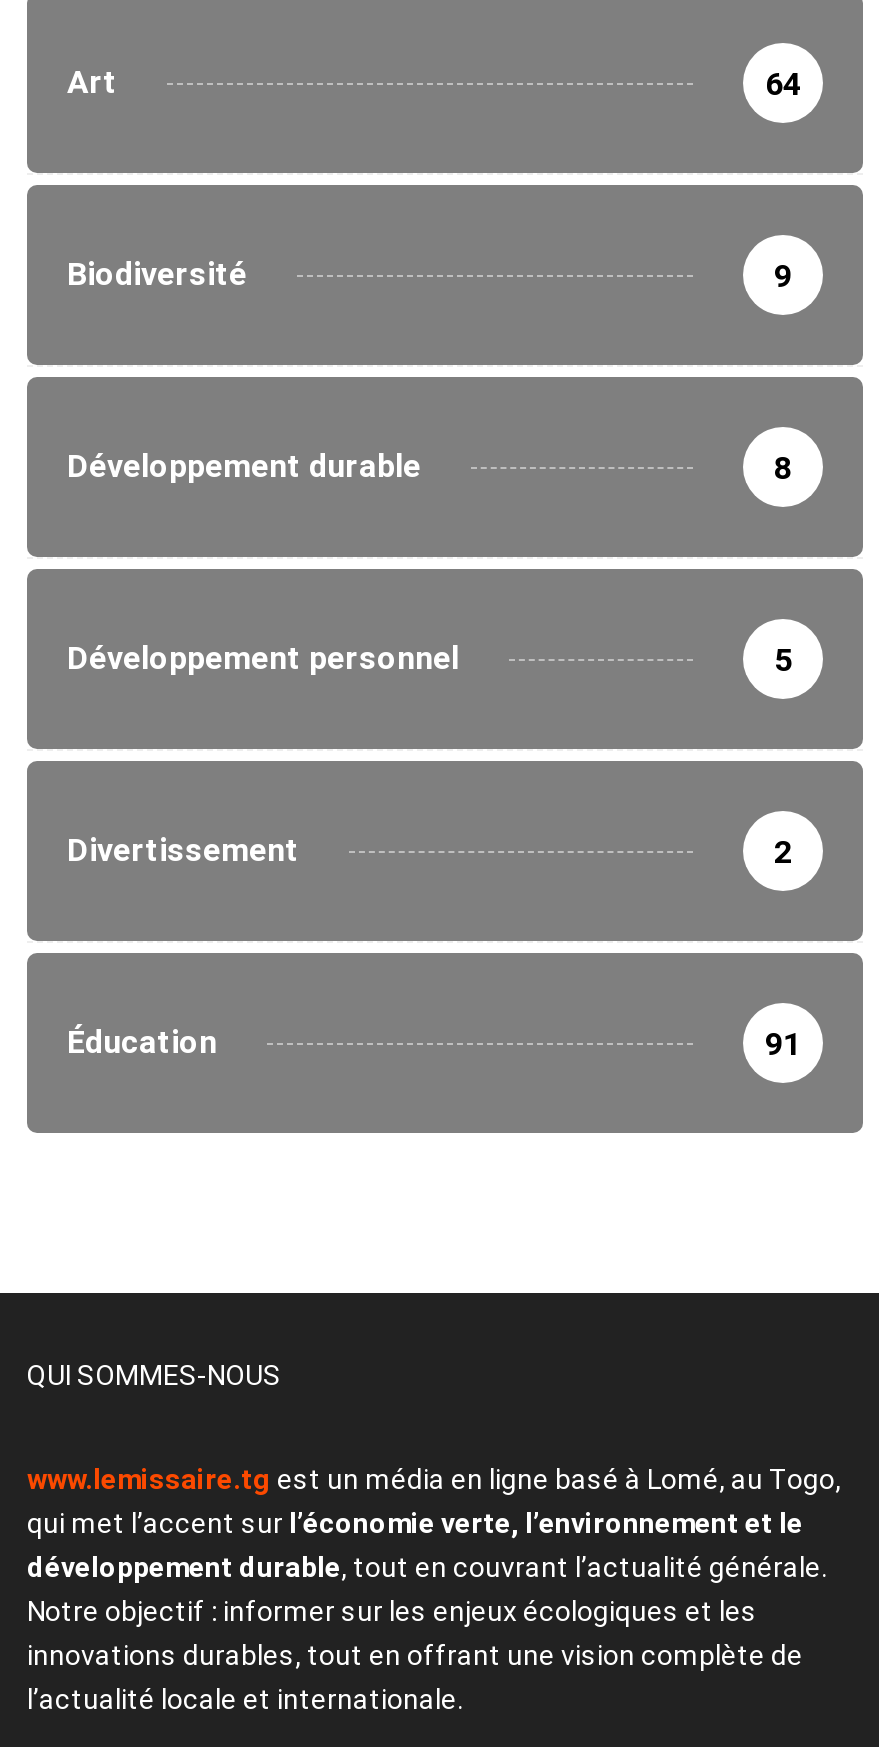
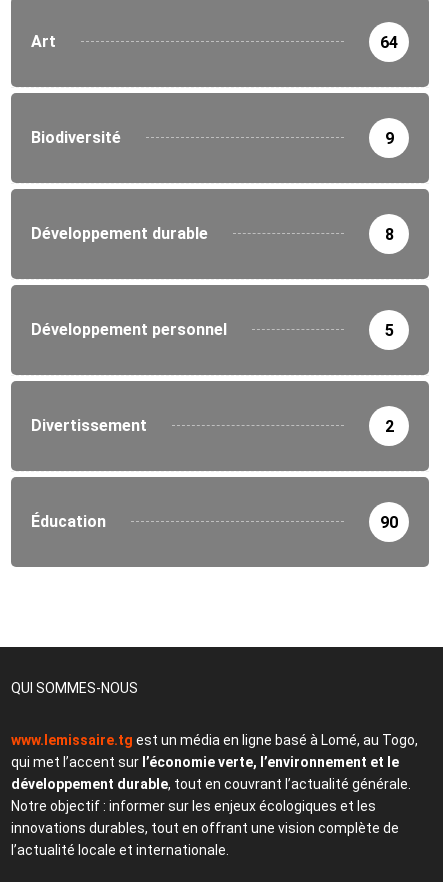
[765,1026,801,1064] 91 -> [380,513,398,532] 90

